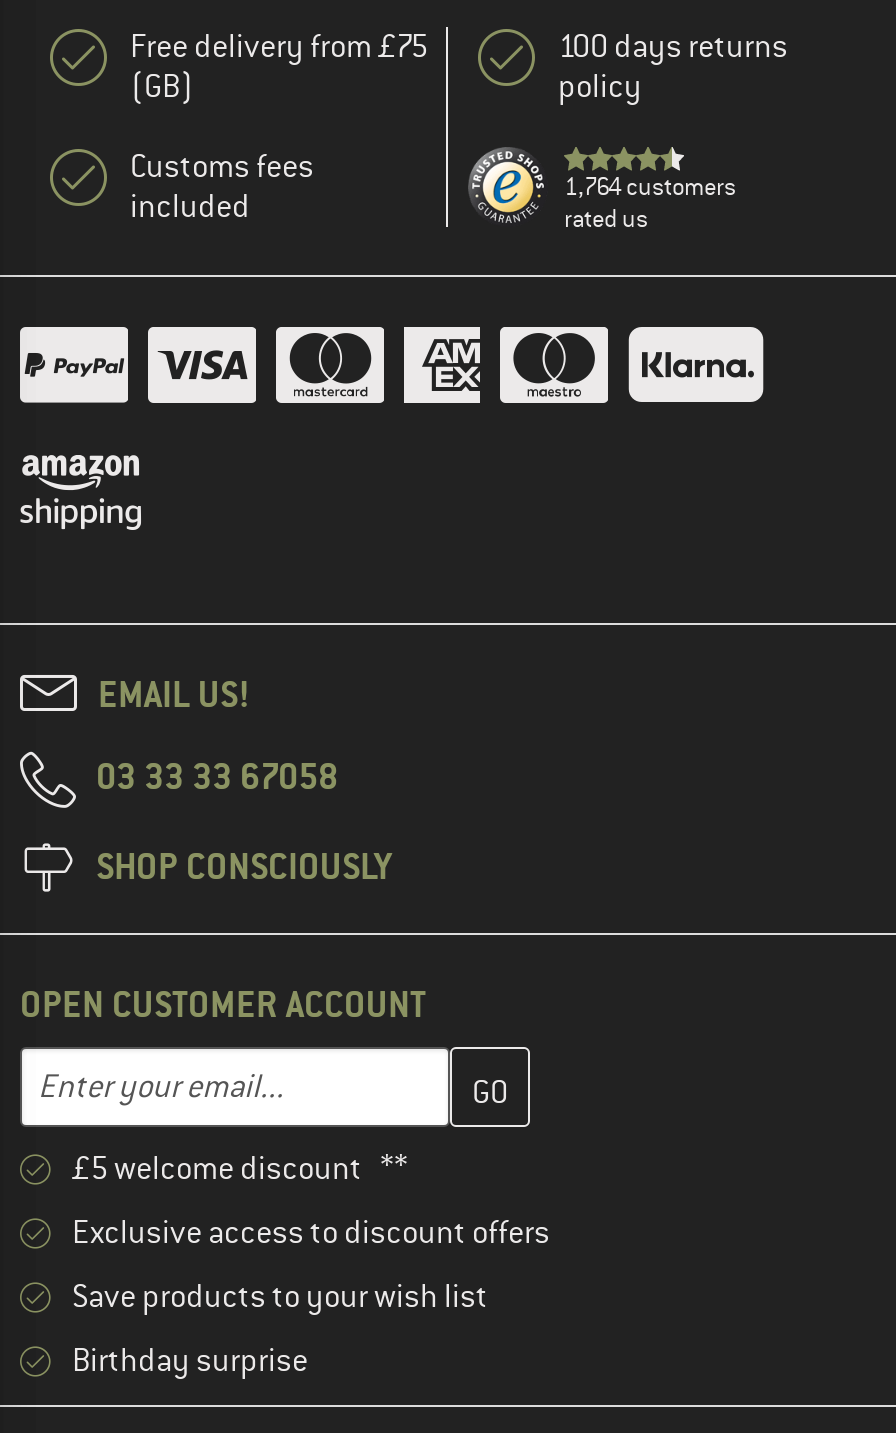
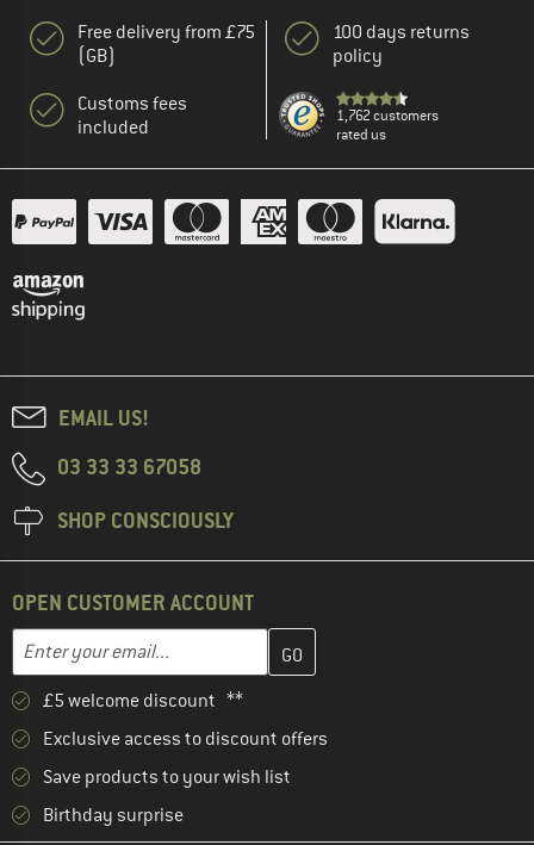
[564,170,736,202] 1,764 customers -> [336,106,439,125] 1,762 customers

